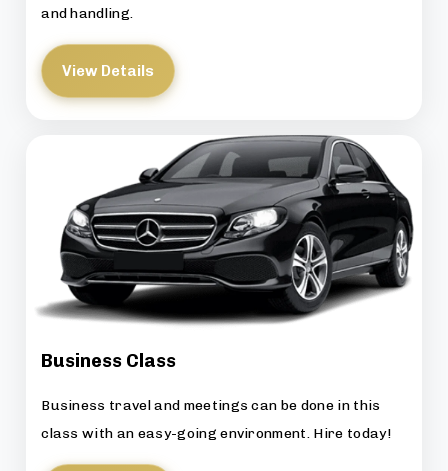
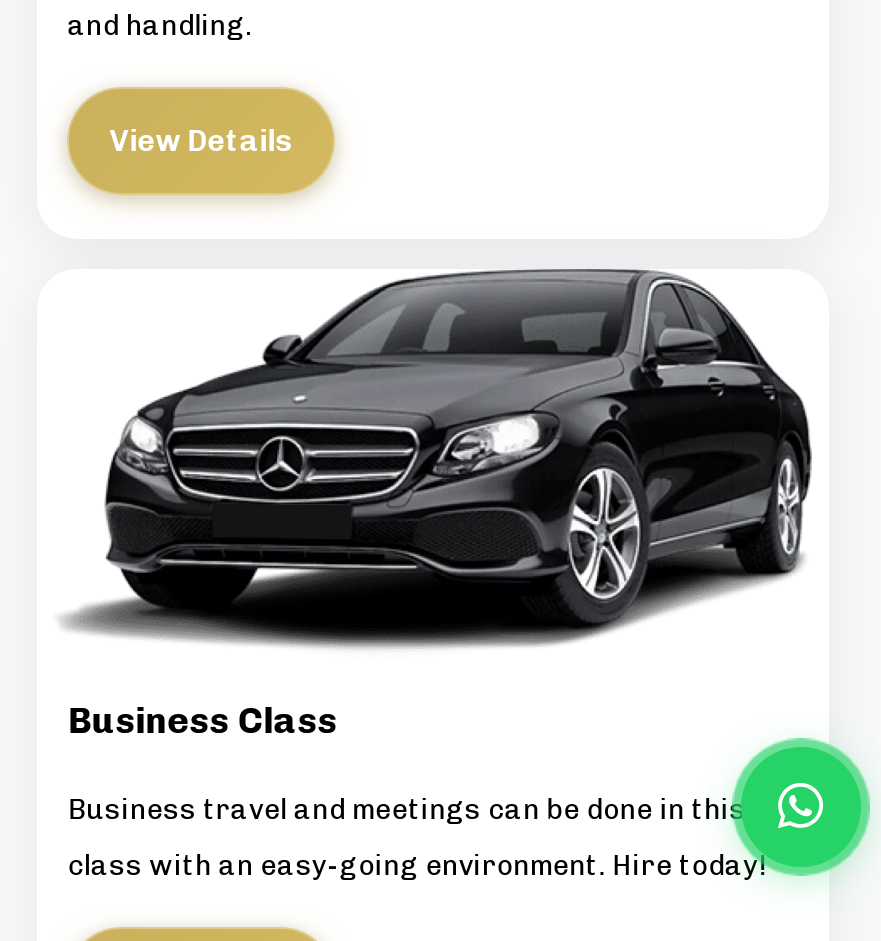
none -> [733,735,873,881] [image]

